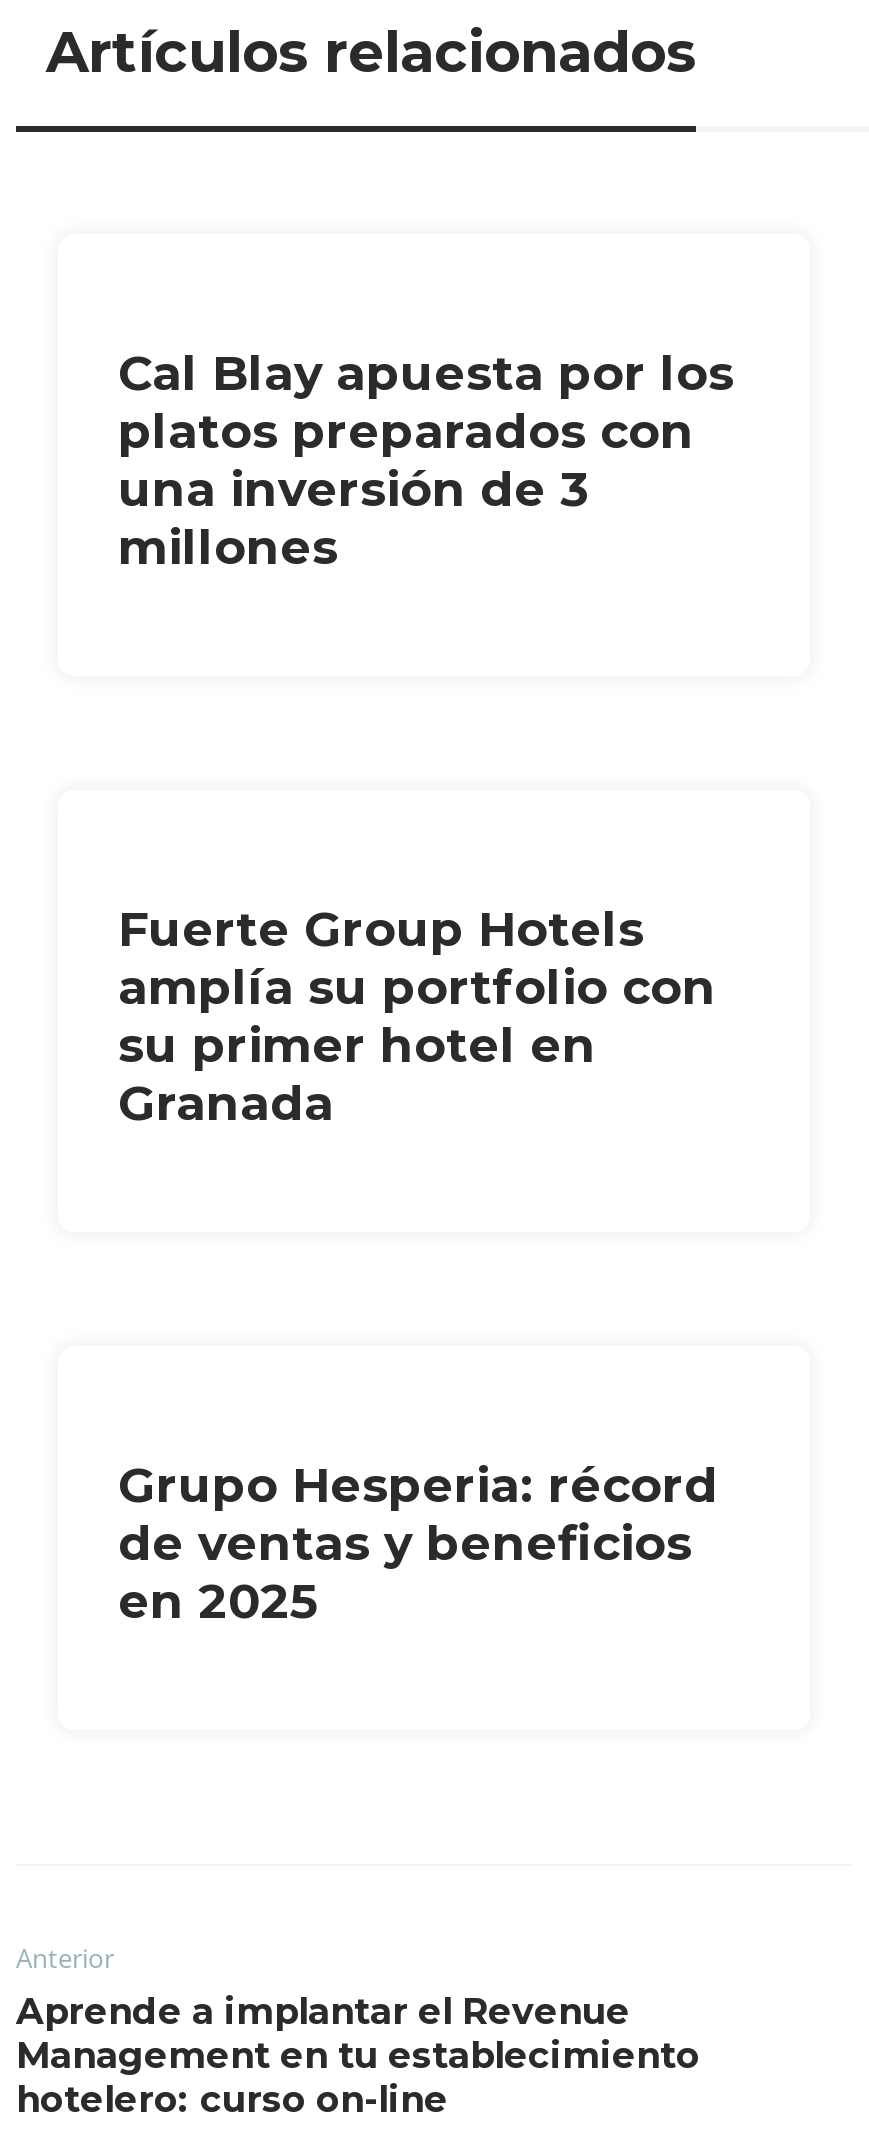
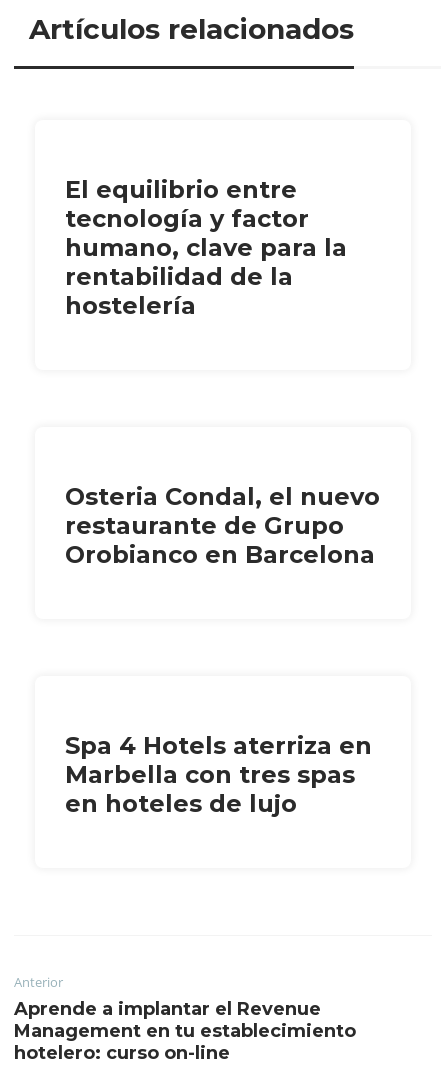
[118,344,734,576] Cal Blay apuesta por los | platos preparados con | una inversión de 3 | millones -> [65,175,347,320] El equilibrio entre | tecnología y factor | humano, clave para la | rentabilidad de la | hostelería
[118,900,716,1132] Fuerte Group Hotels | amplía su portfolio con | su primer hotel en | Granada -> [65,482,380,569] Osteria Condal, el nuevo | restaurante de Grupo | Orobianco en Barcelona
[118,1456,718,1630] Grupo Hesperia: récord | de ventas y beneficios | en 2025 -> [65,731,372,818] Spa 4 Hotels aterriza en | Marbella con tres spas | en hoteles de lujo

